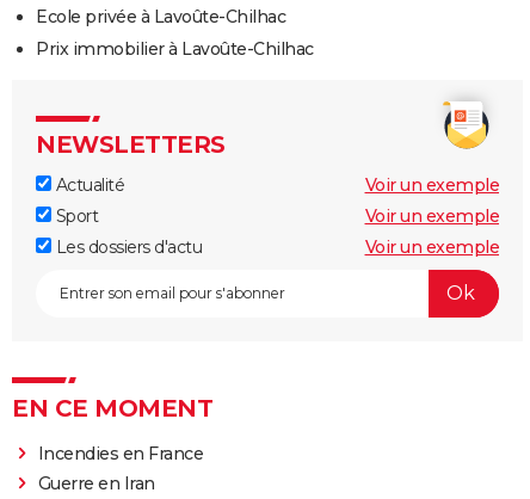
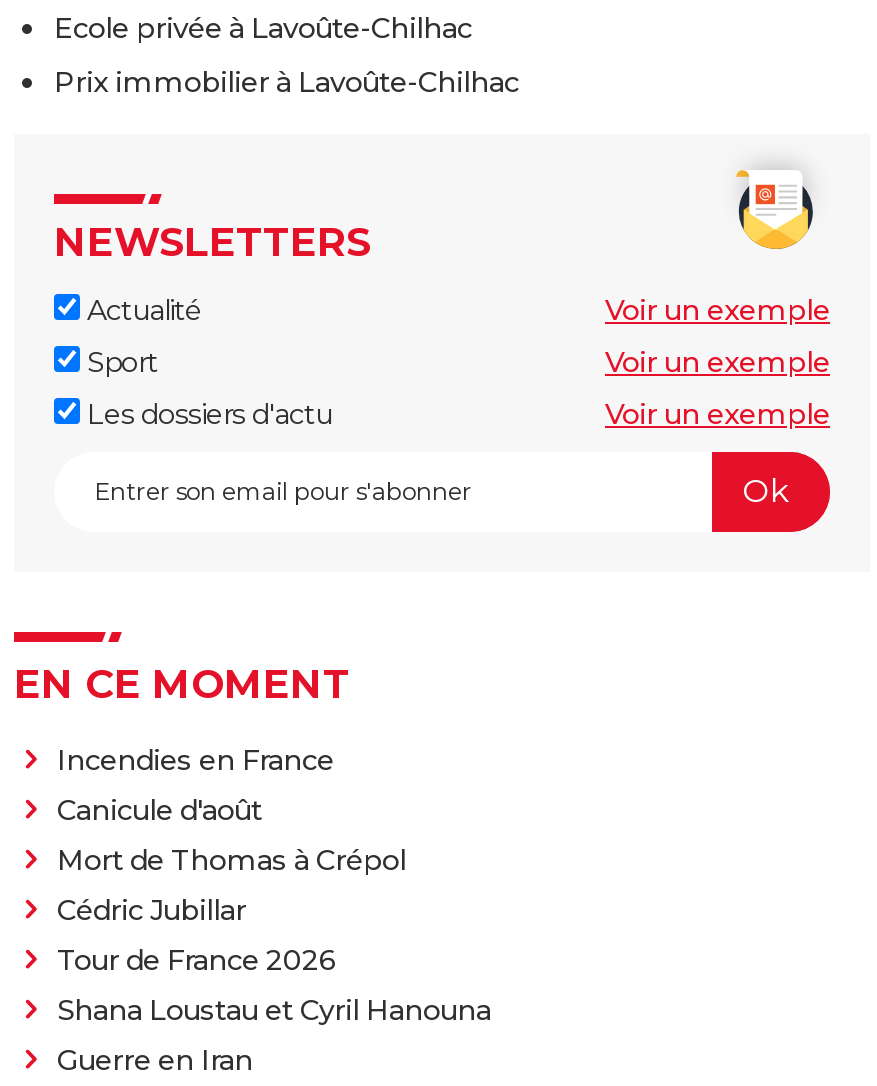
none -> [57,791,491,1027] Canicule d'août | Mort de Thomas à Crépol | Cédric Jubillar | Tour de France 2026 | Shana Loustau et Cyril Hanouna

